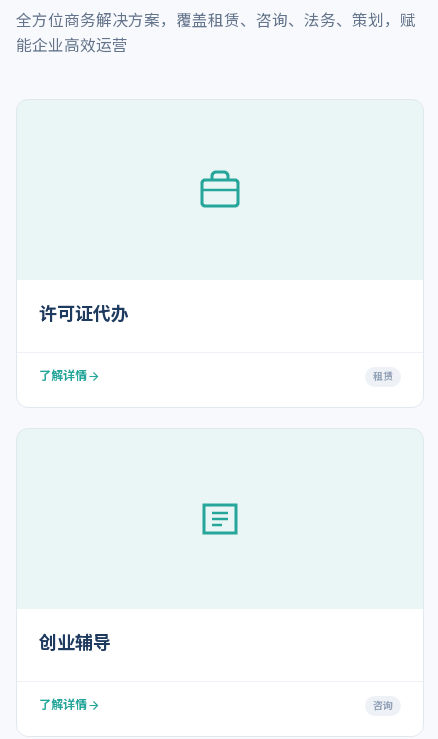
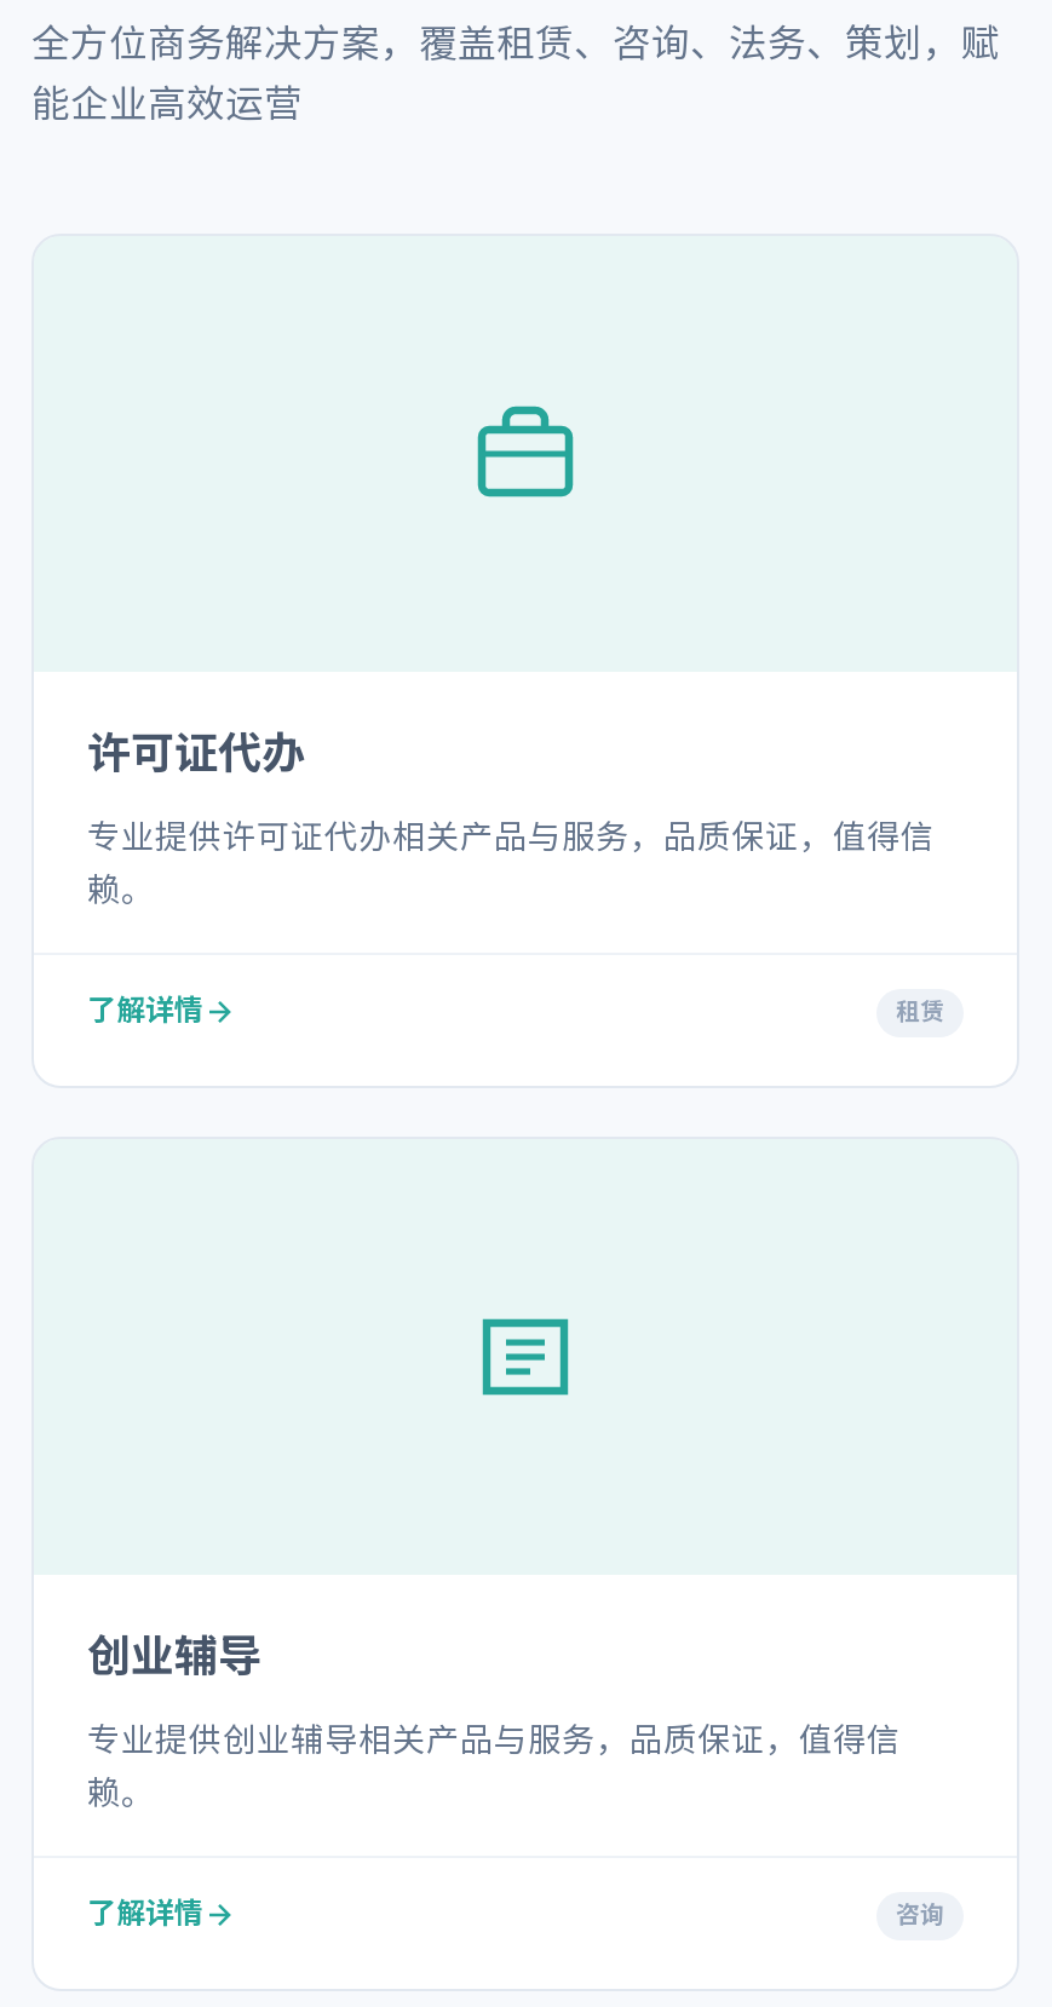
none -> [87,813,935,913] 专业提供许可证代办相关产品与服务，品质保证，值得信 | 赖。
none -> [87,1716,901,1816] 专业提供创业辅导相关产品与服务，品质保证，值得信 | 赖。

